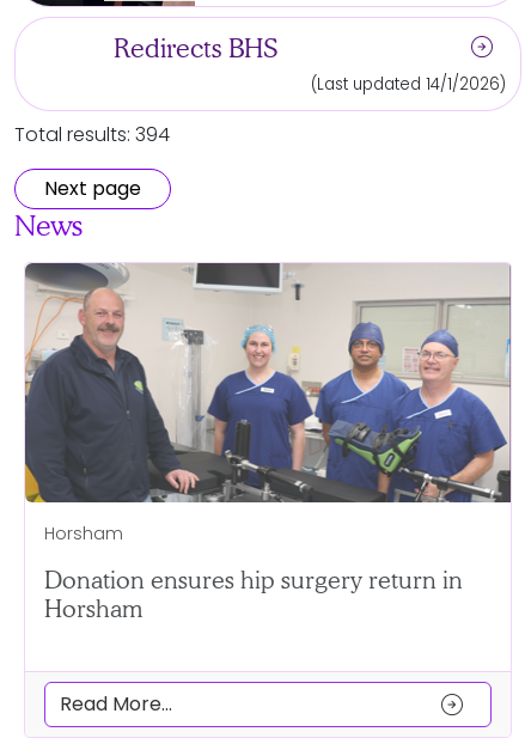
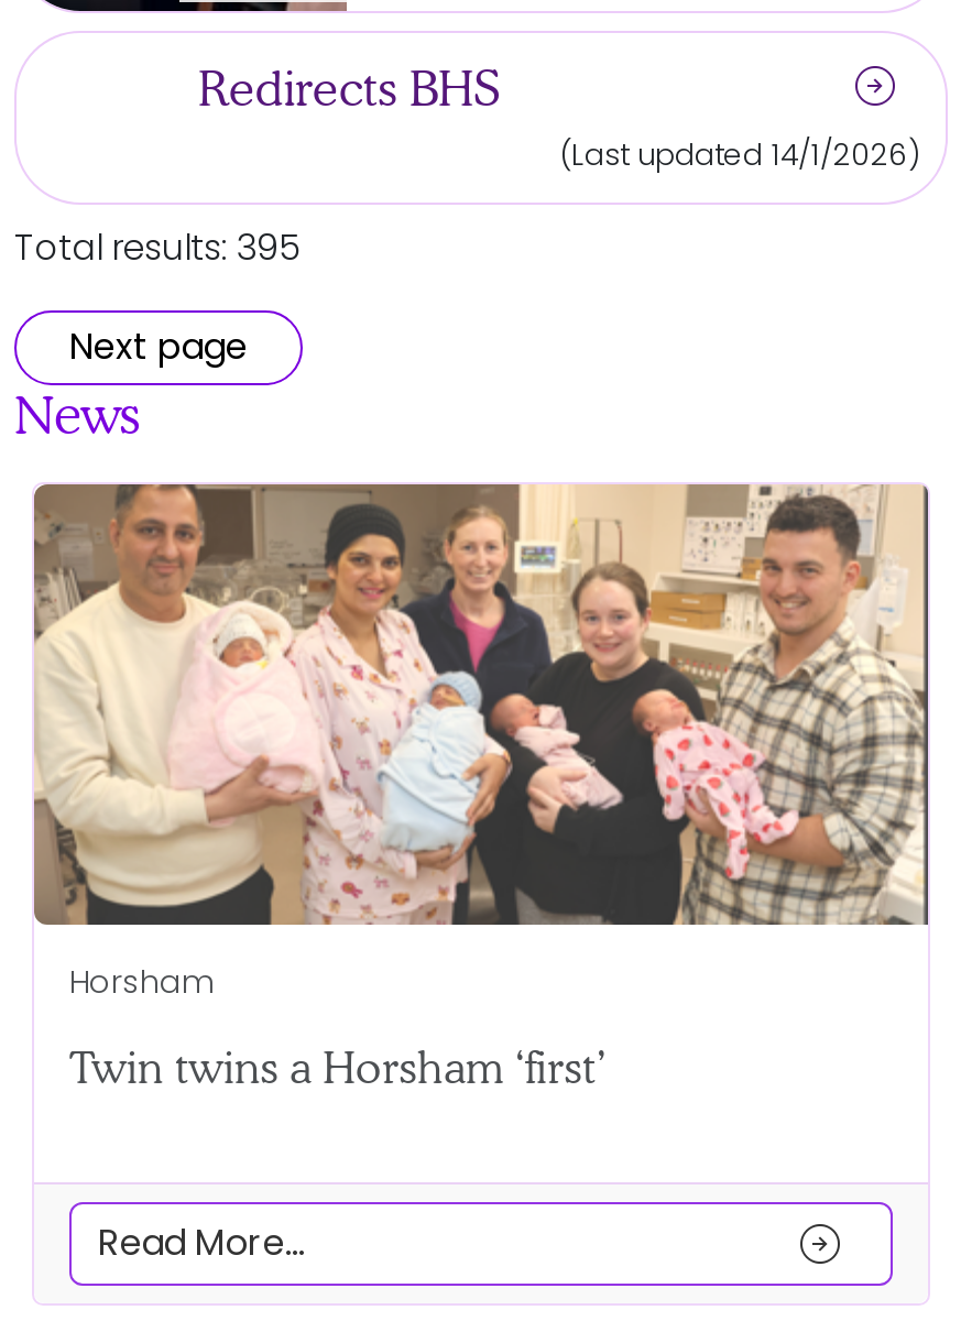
[14,121,170,148] Total results: 394 -> [14,222,301,273] Total results: 395
[24,262,512,504] [image] -> [32,484,930,927] [image]
[44,566,463,623] Donation ensures hip surgery return in | Horsham -> [69,1041,607,1094] Twin twins a Horsham ‘first’

